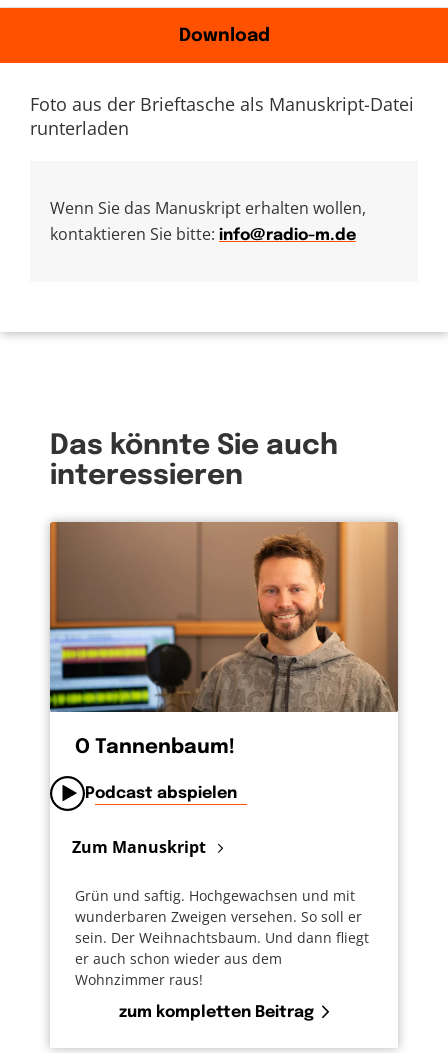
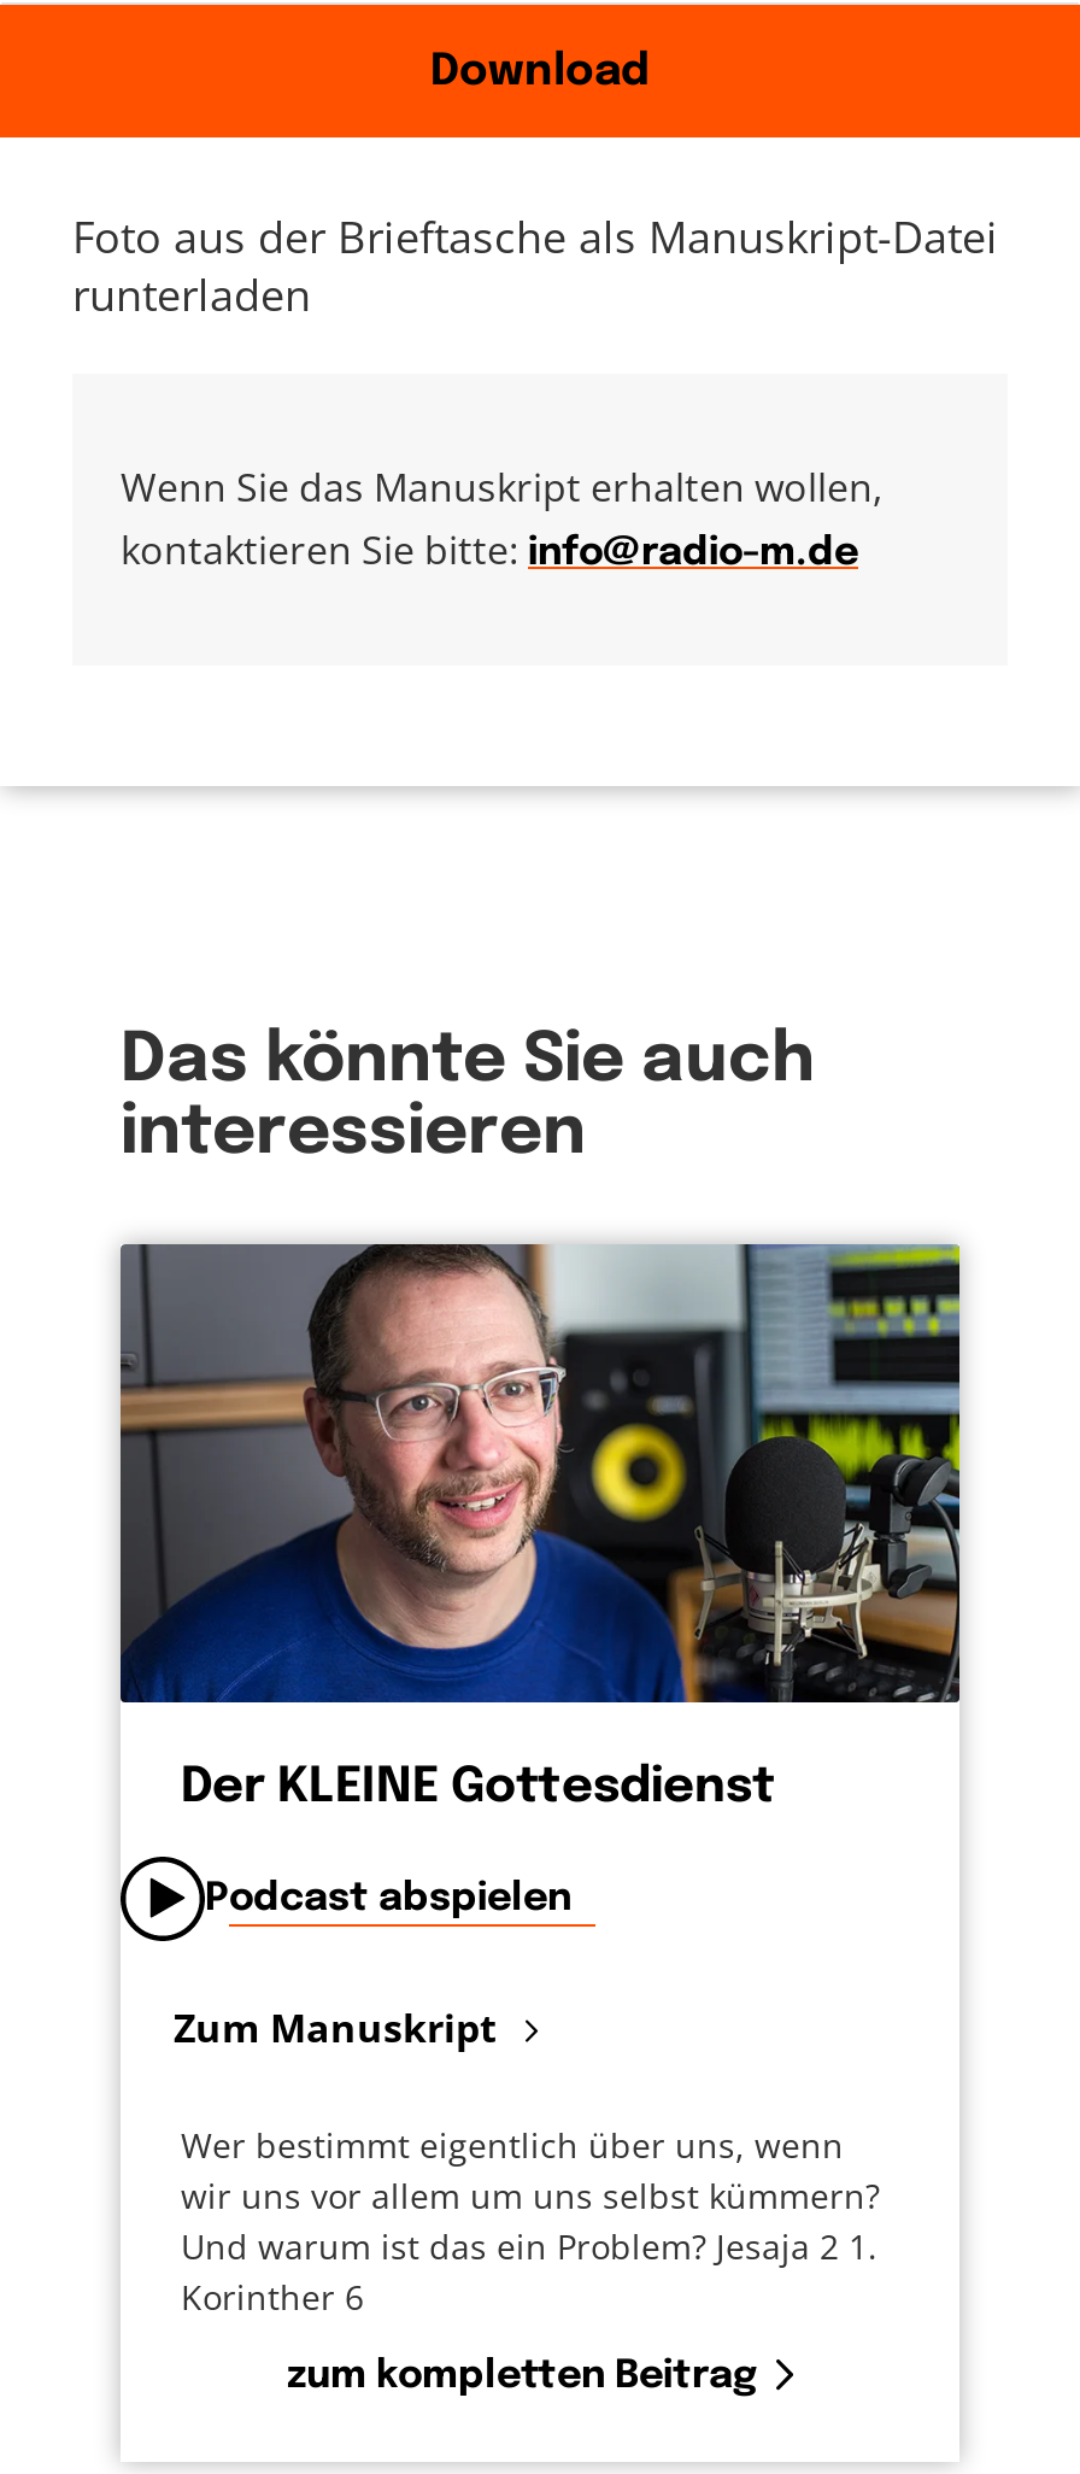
[49,521,399,758] [image] | O Tannenbaum! -> [118,1242,962,1814] [image] | Der KLEINE Gottesdienst
[75,886,369,989] Grün und saftig. Hochgewachsen und mit | wunderbaren Zweigen versehen. So soll er | sein. Der Weihnachtsbaum. Und dann fliegt | er auch schon wieder aus dem | Wohnzimmer raus! -> [181,2121,880,2319] Wer bestimmt eigentlich über uns, wenn | wir uns vor allem um uns selbst kümmern? | Und warum ist das ein Problem? Jesaja 2 1. | Korinther 6

